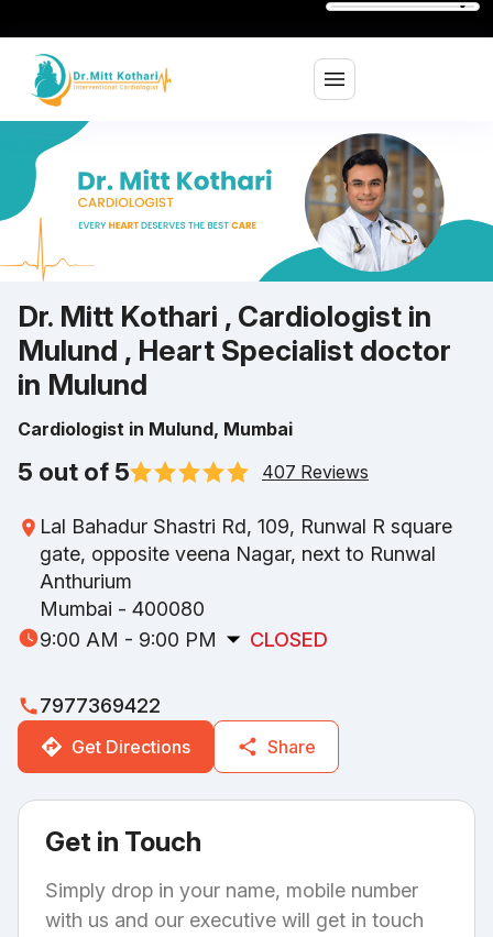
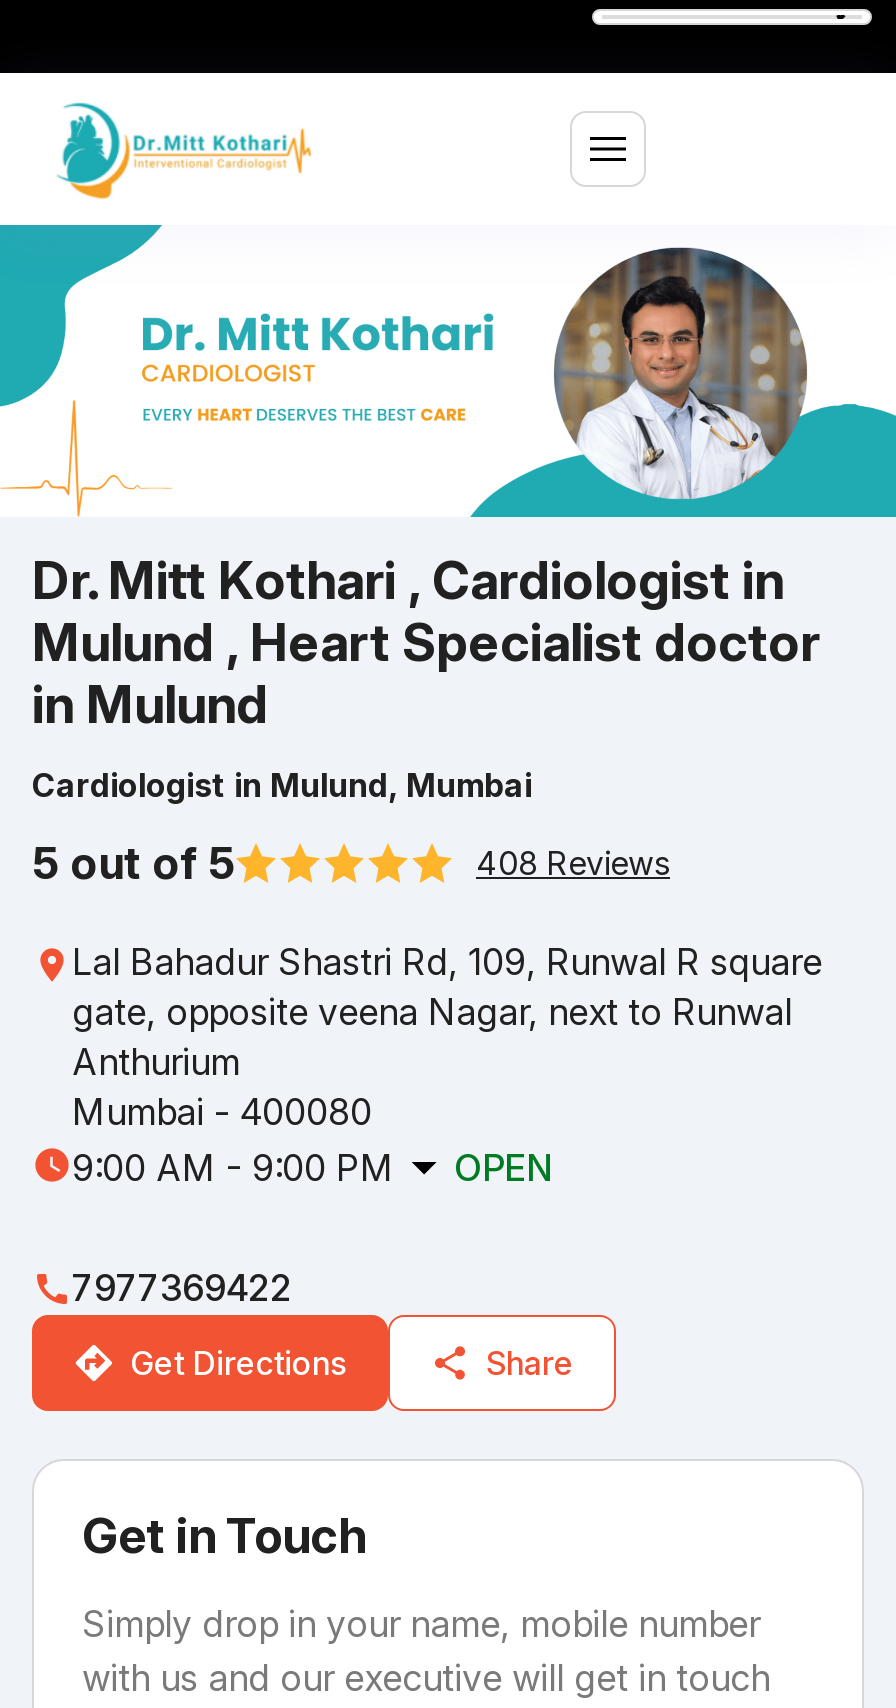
[262,461,369,483] 407 Reviews -> [476,844,670,884] 408 Reviews
[250,628,328,651] CLOSED -> [454,1147,552,1189] OPEN

